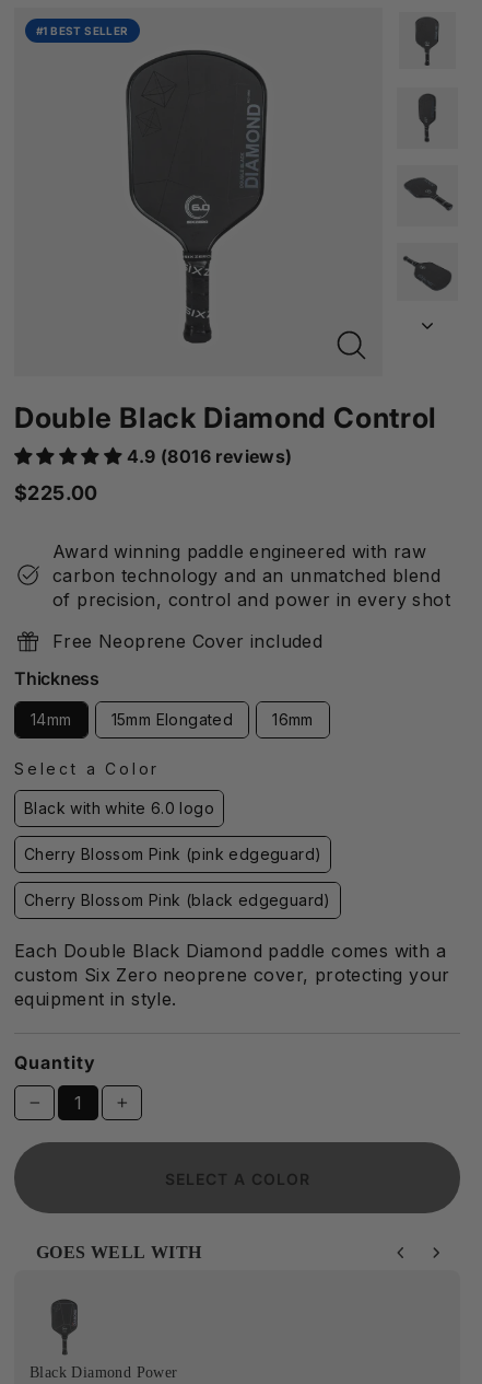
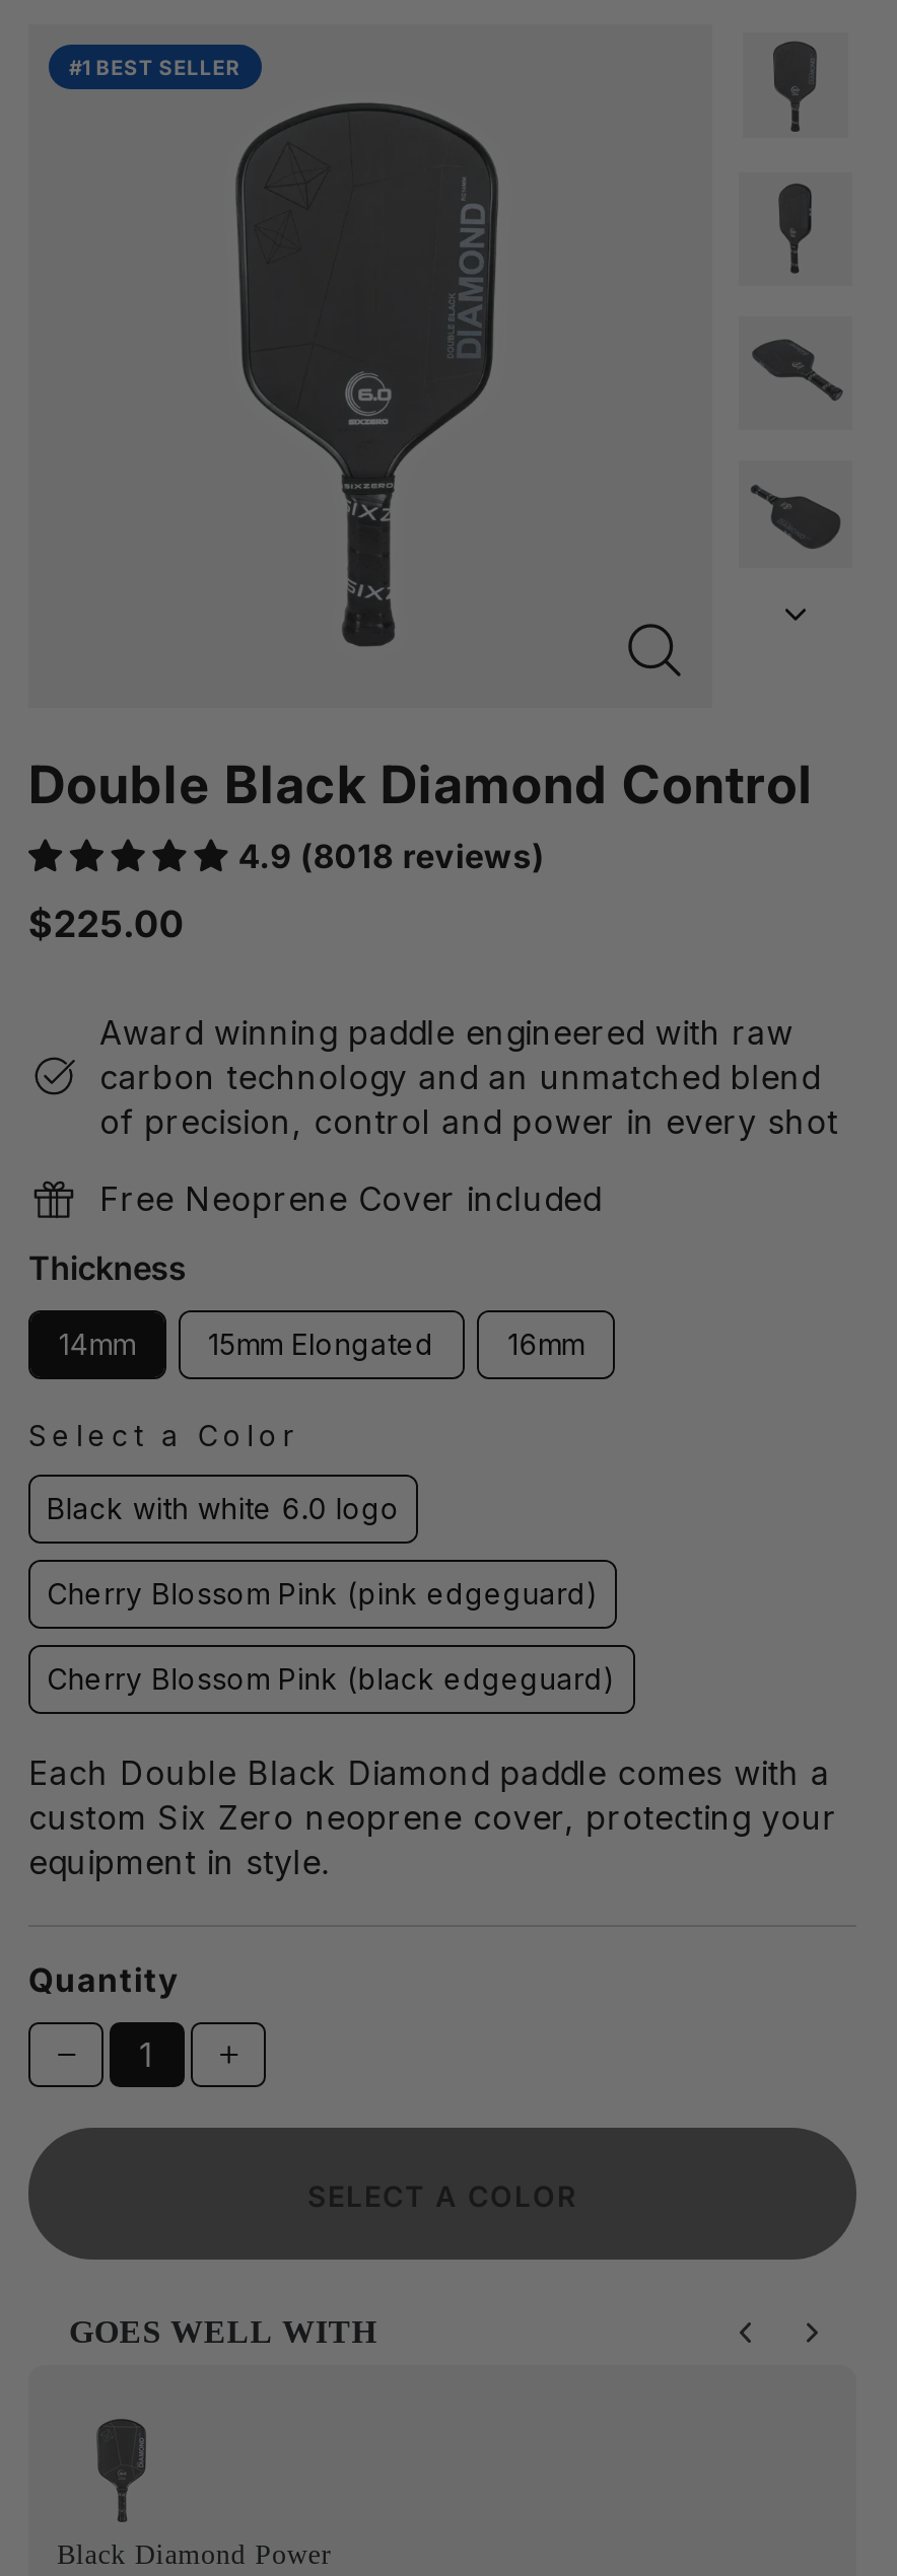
[127,445,292,467] 4.9 (8016 reviews) -> [238,835,545,876] 4.9 (8018 reviews)

